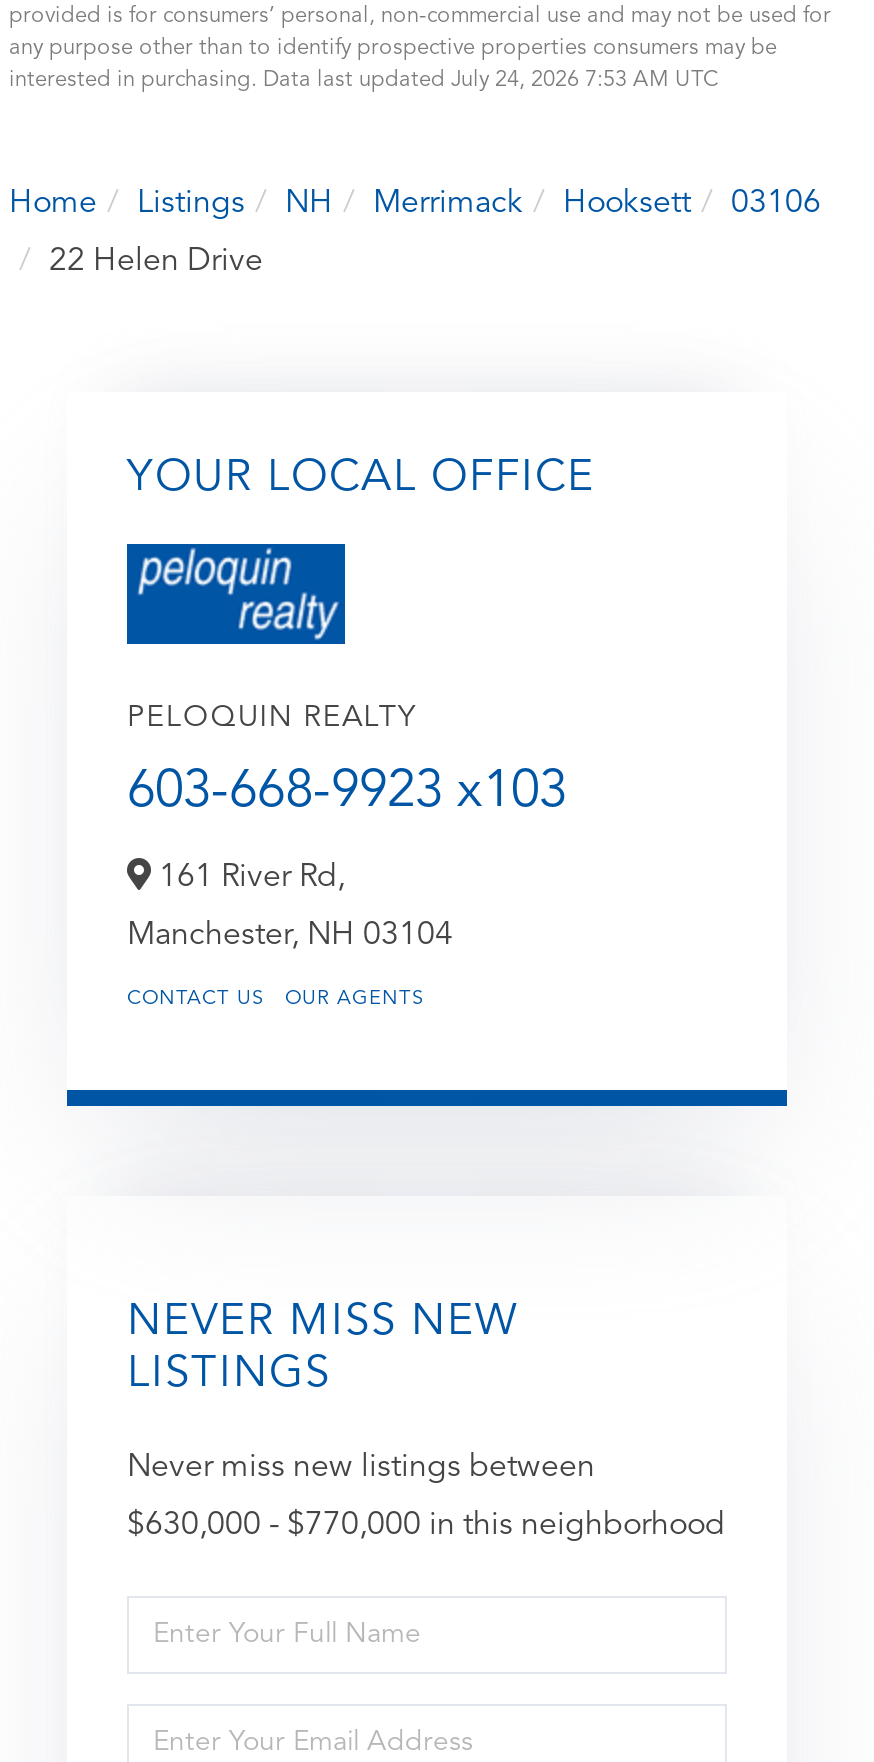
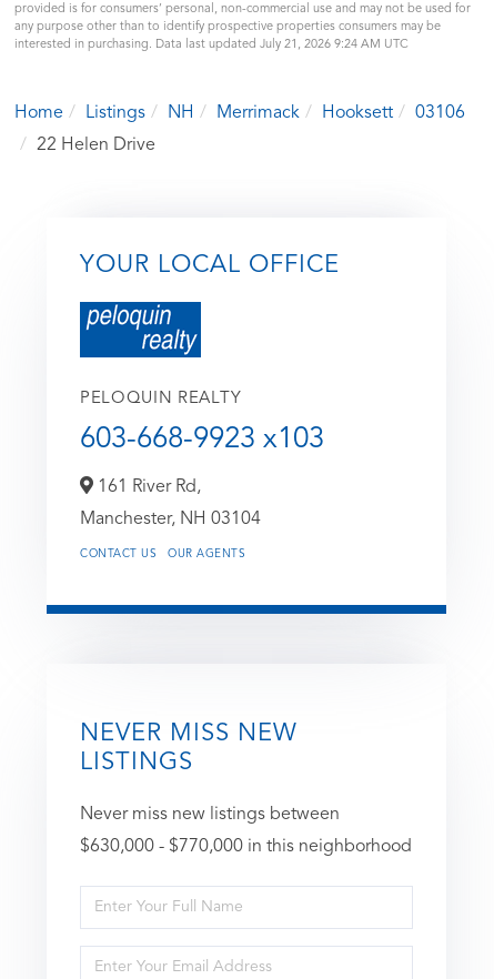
[9,69,719,91] interested in purchasing. Data last updated July 24, 2026 7:53 AM UTC -> [14,38,409,51] interested in purchasing. Data last updated July 21, 2026 9:24 AM UTC

